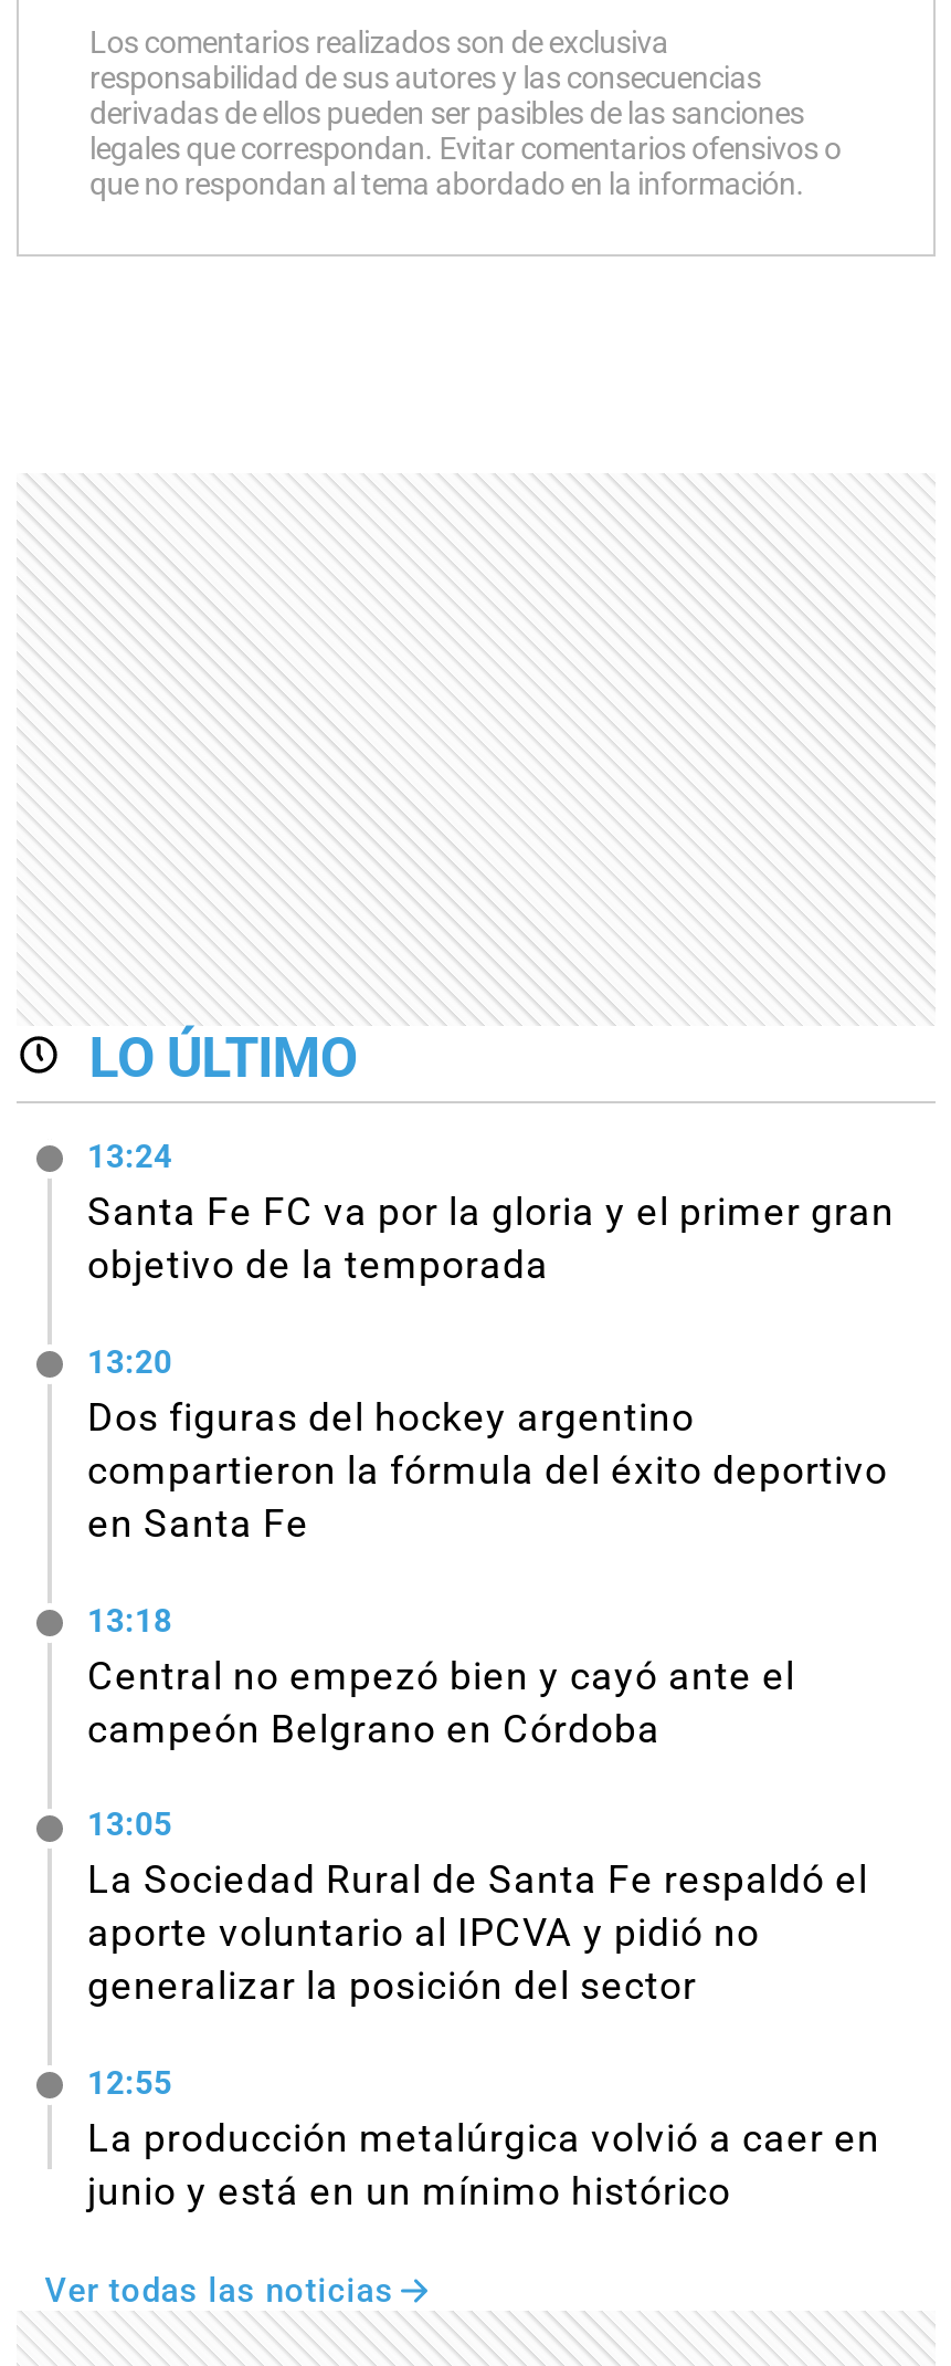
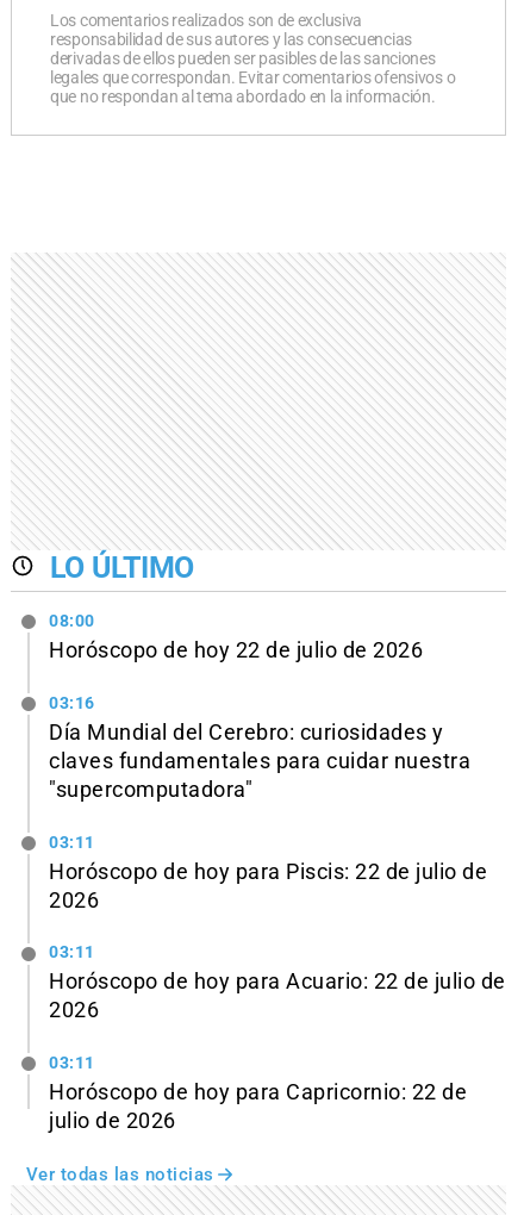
[87,1139,895,1287] 13:24 | Santa Fe FC va por la gloria y el primer gran | objetivo de la temporada -> [49,611,423,662] 08:00 | Horóscopo de hoy 22 de julio de 2026
[87,1344,888,1545] 13:20 | Dos figuras del hockey argentino | compartieron la fórmula del éxito deportivo | en Santa Fe -> [49,693,470,801] 03:16 | Día Mundial del Cerebro: curiosidades y | claves fundamentales para cuidar nuestra | "supercomputadora"
[87,1602,795,1750] 13:18 | Central no empezó bien y cayó ante el | campeón Belgrano en Córdoba -> [49,832,487,912] 03:11 | Horóscopo de hoy para Piscis: 22 de julio de | 2026
[87,1807,868,2009] 13:05 | La Sociedad Rural de Santa Fe respaldó el | aporte voluntario al IPCVA y pidió no | generalizar la posición del sector -> [49,943,506,1023] 03:11 | Horóscopo de hoy para Acuario: 22 de julio de | 2026
[87,2066,880,2214] 12:55 | La producción metalúrgica volvió a caer en | junio y está en un mínimo histórico -> [49,1053,467,1133] 03:11 | Horóscopo de hoy para Capricornio: 22 de | julio de 2026

